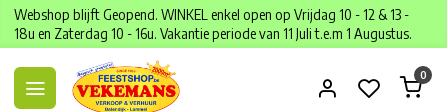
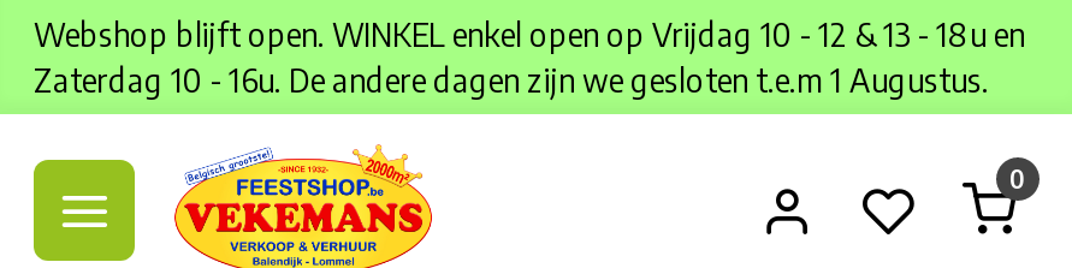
[14,6,412,42] Webshop blijft Geopend. WINKEL enkel open op Vrijdag 10 - 12 & 13 - | 18u en Zaterdag 10 - 16u. Vakantie periode van 11 Juli t.e.m 1 Augustus. -> [34,13,1025,100] Webshop blijft open. WINKEL enkel open op Vrijdag 10 - 12 & 13 - 18u en | Zaterdag 10 - 16u. De andere dagen zijn we gesloten t.e.m 1 Augustus.

